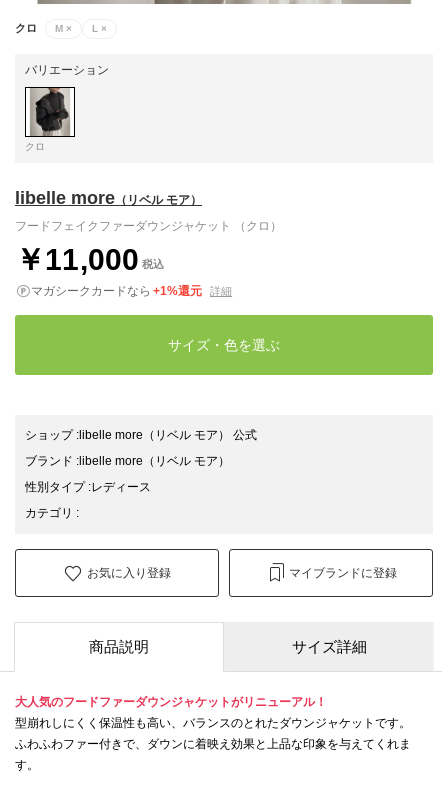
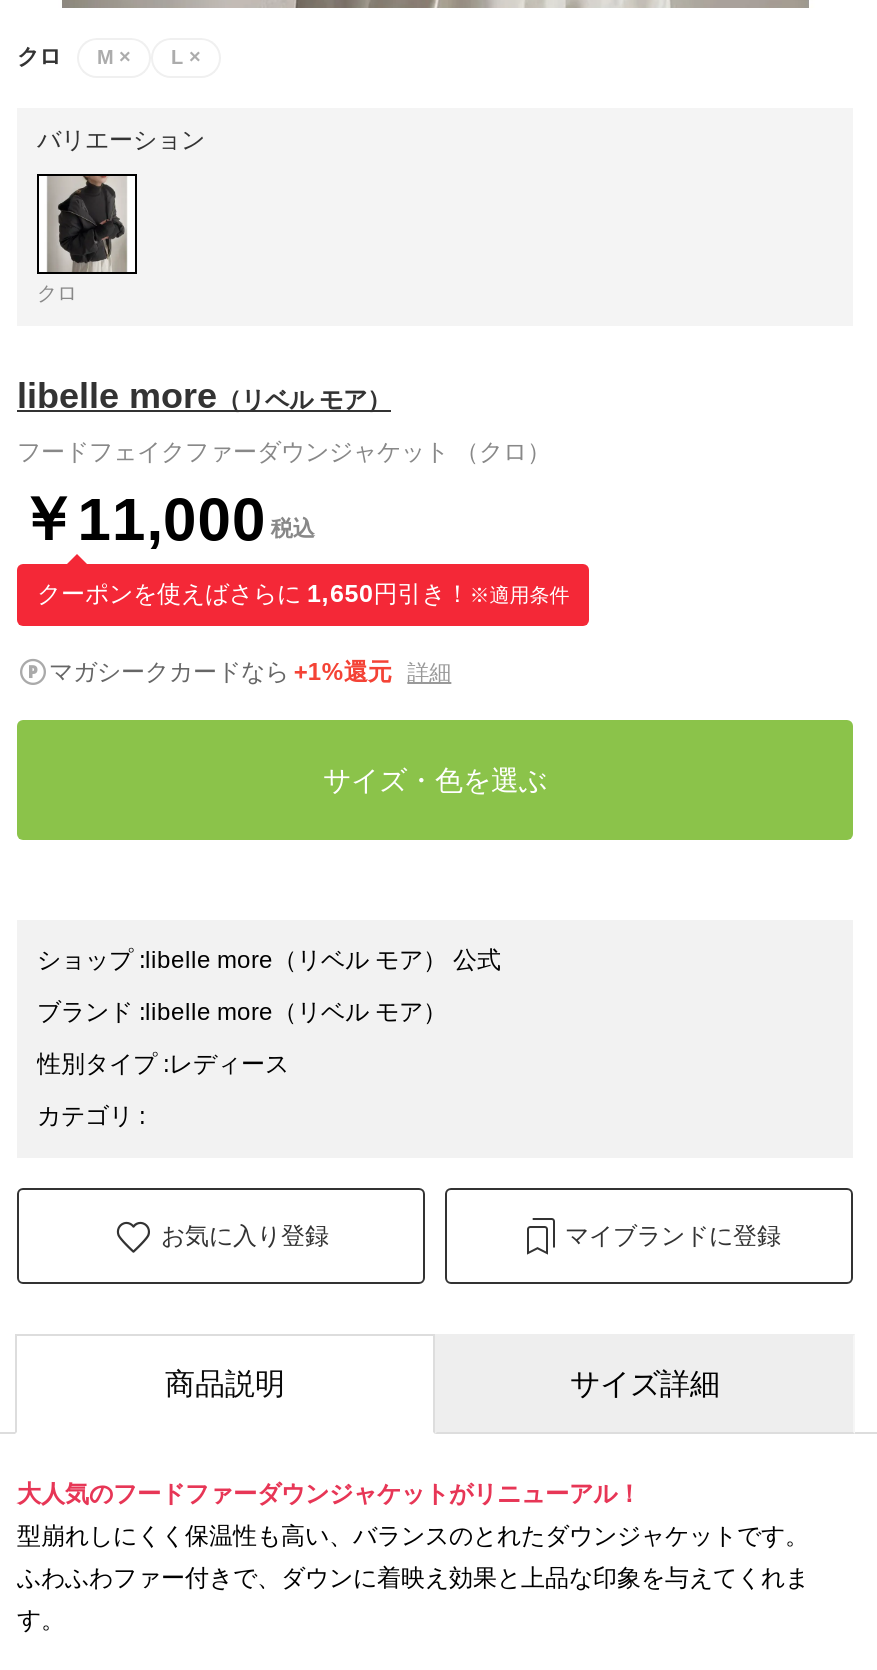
none -> [37,579,570,607] クーポンを使えばさらに1,650円引き！※適用条件

